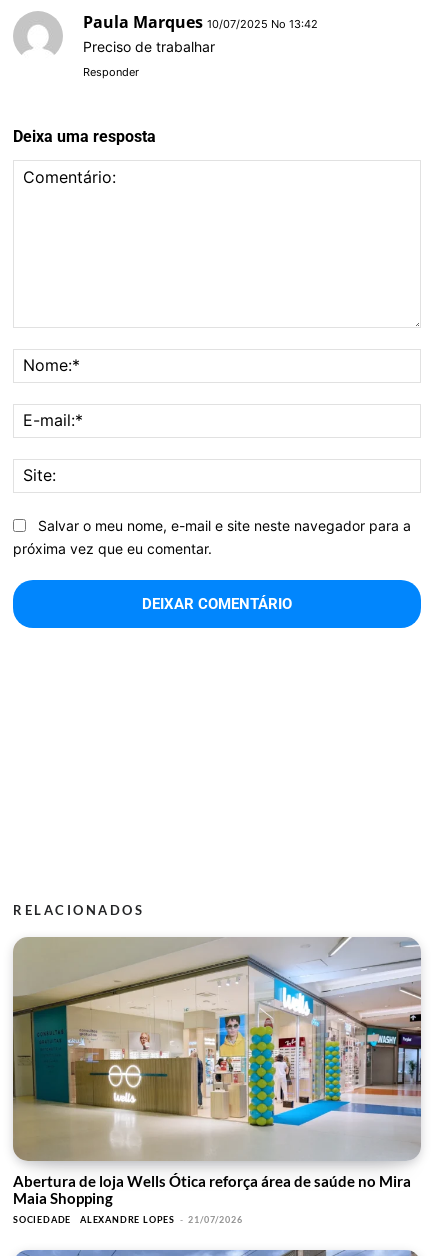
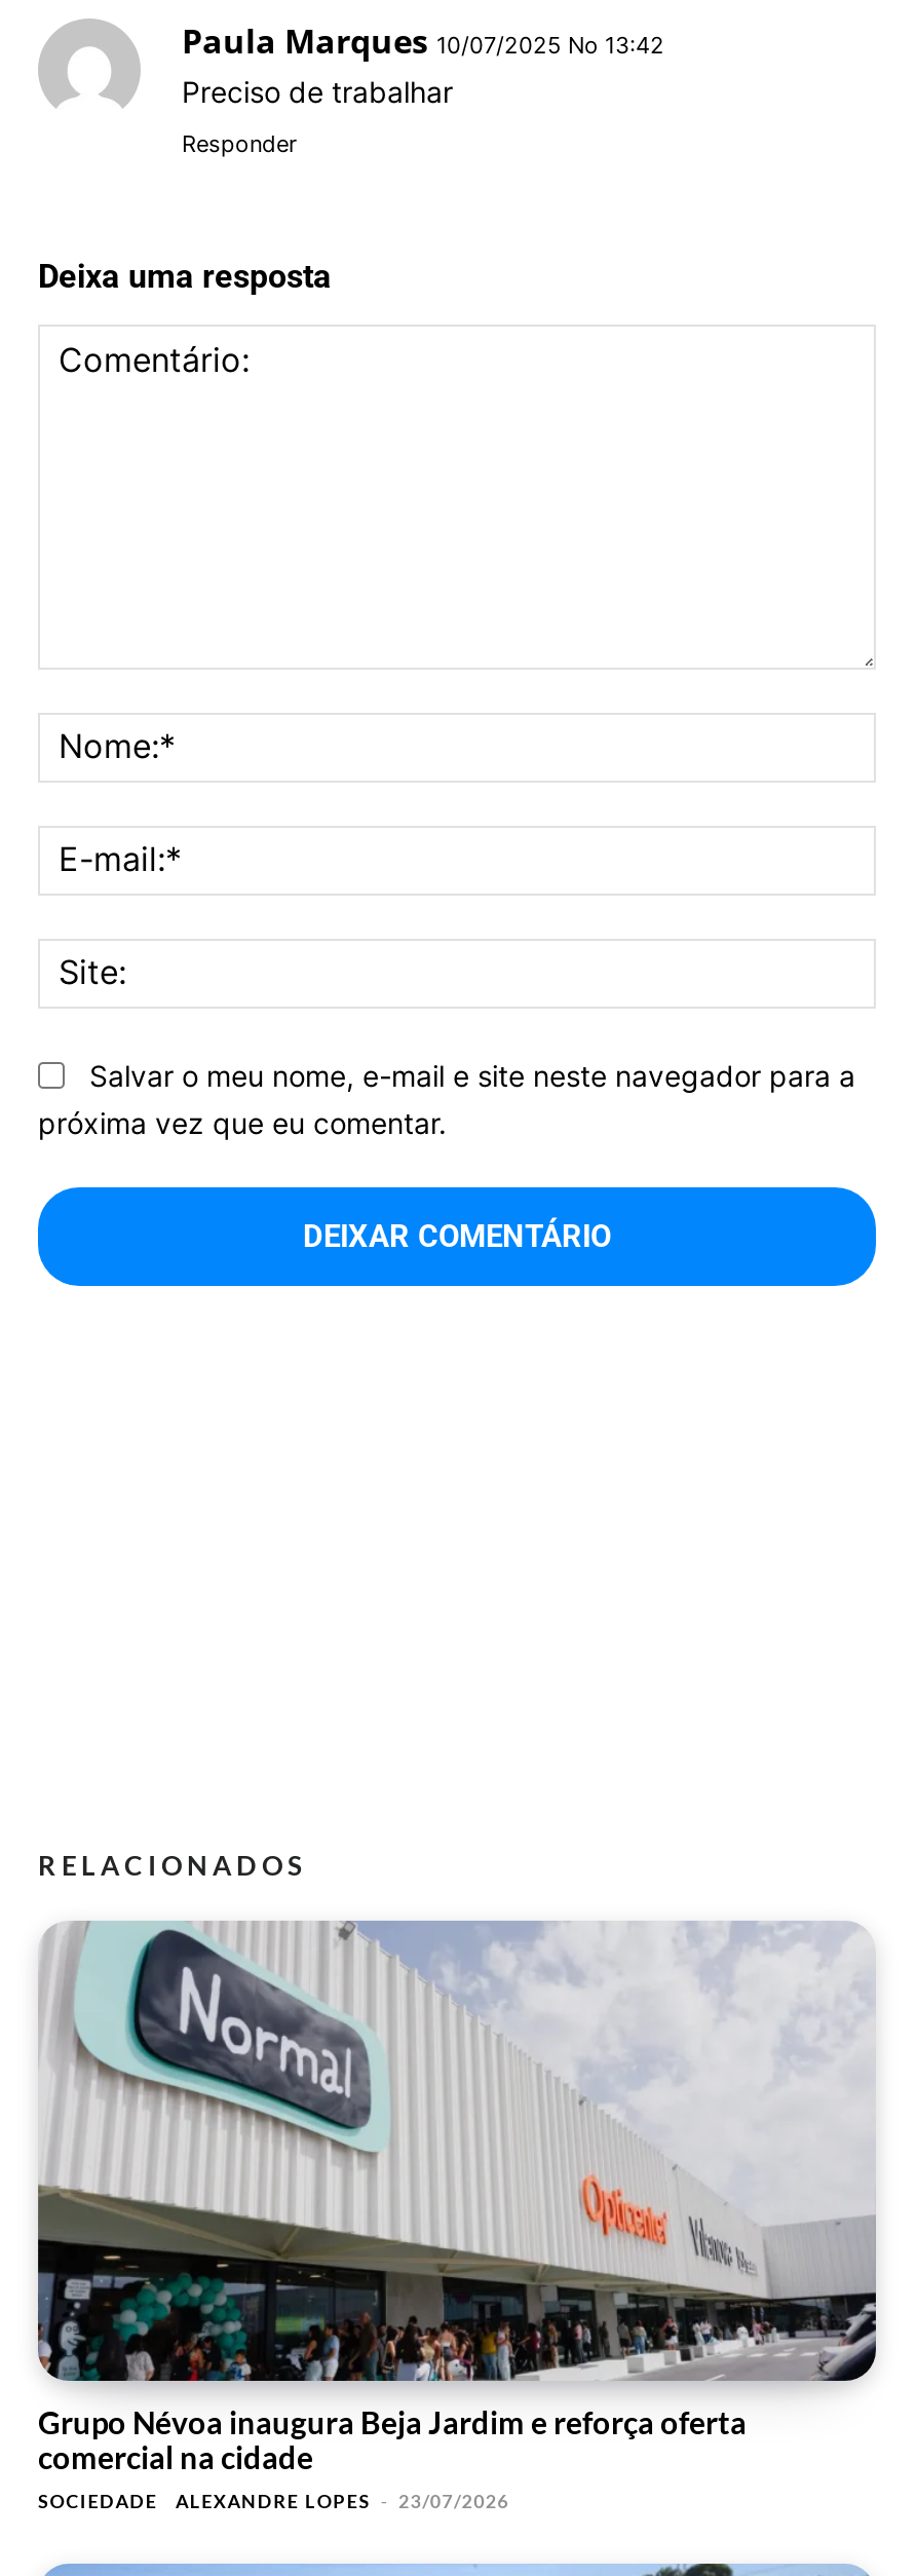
[12,937,422,1207] [image] | Abertura de loja Wells Ótica reforça área de saúde no Mira | Maia Shopping -> [36,1923,876,2476] [image] | Grupo Névoa inaugura Beja Jardim e reforça oferta | comercial na cidade
[80,1214,242,1225] ALEXANDRE LOPES - 21/07/2026 -> [176,2491,509,2513] ALEXANDRE LOPES - 23/07/2026

